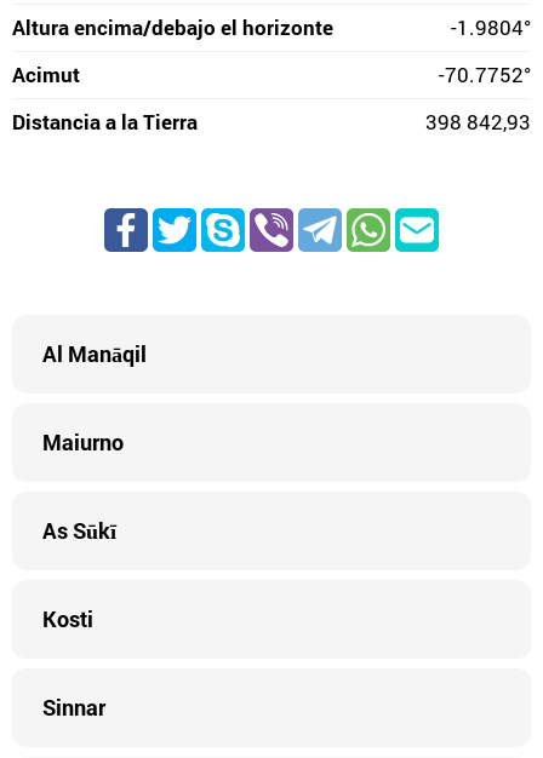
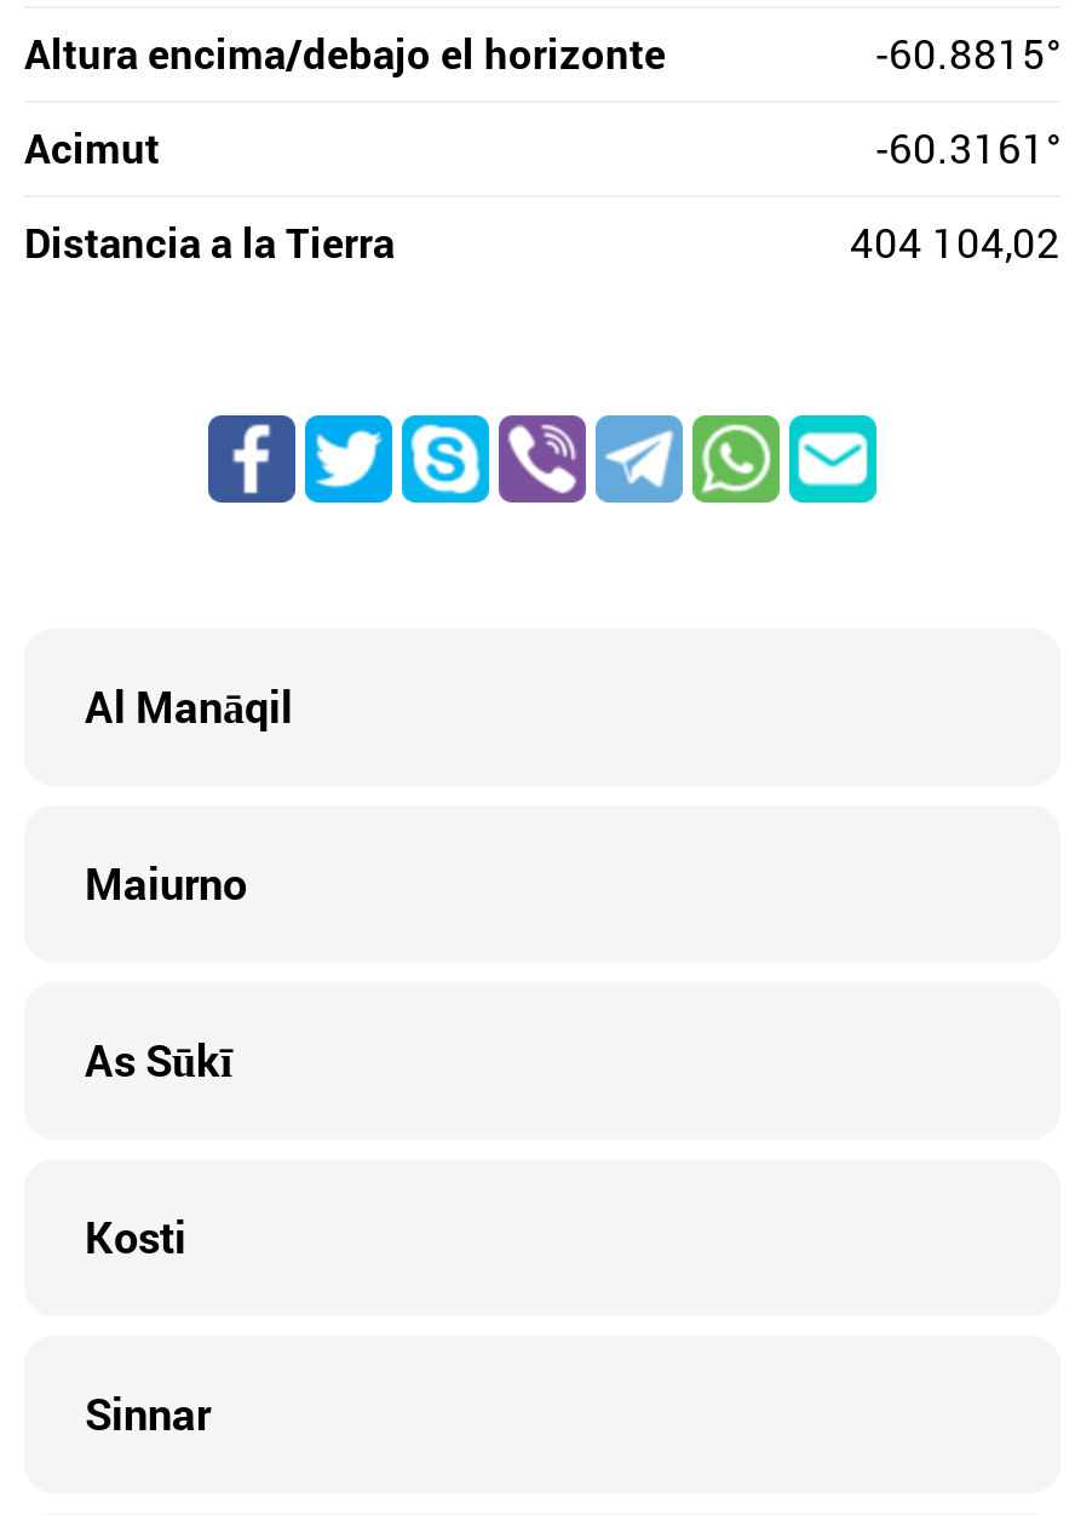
[451,13,531,41] -1.9804° -> [876,25,1060,81] -60.8815°
[439,61,531,88] -70.7752° -> [876,120,1060,176] -60.3161°
[425,108,531,136] 398 842,93 -> [850,214,1060,270] 404 104,02

